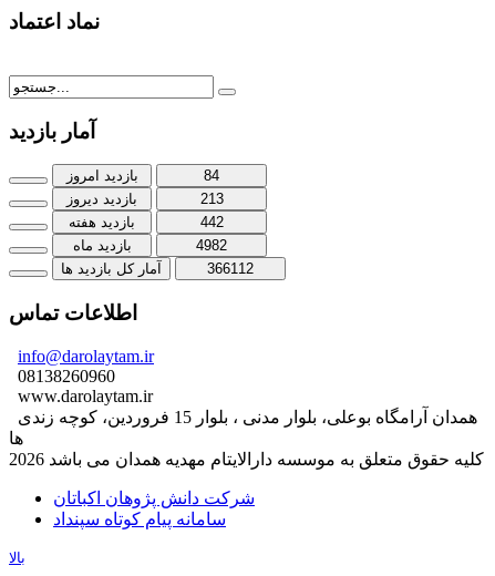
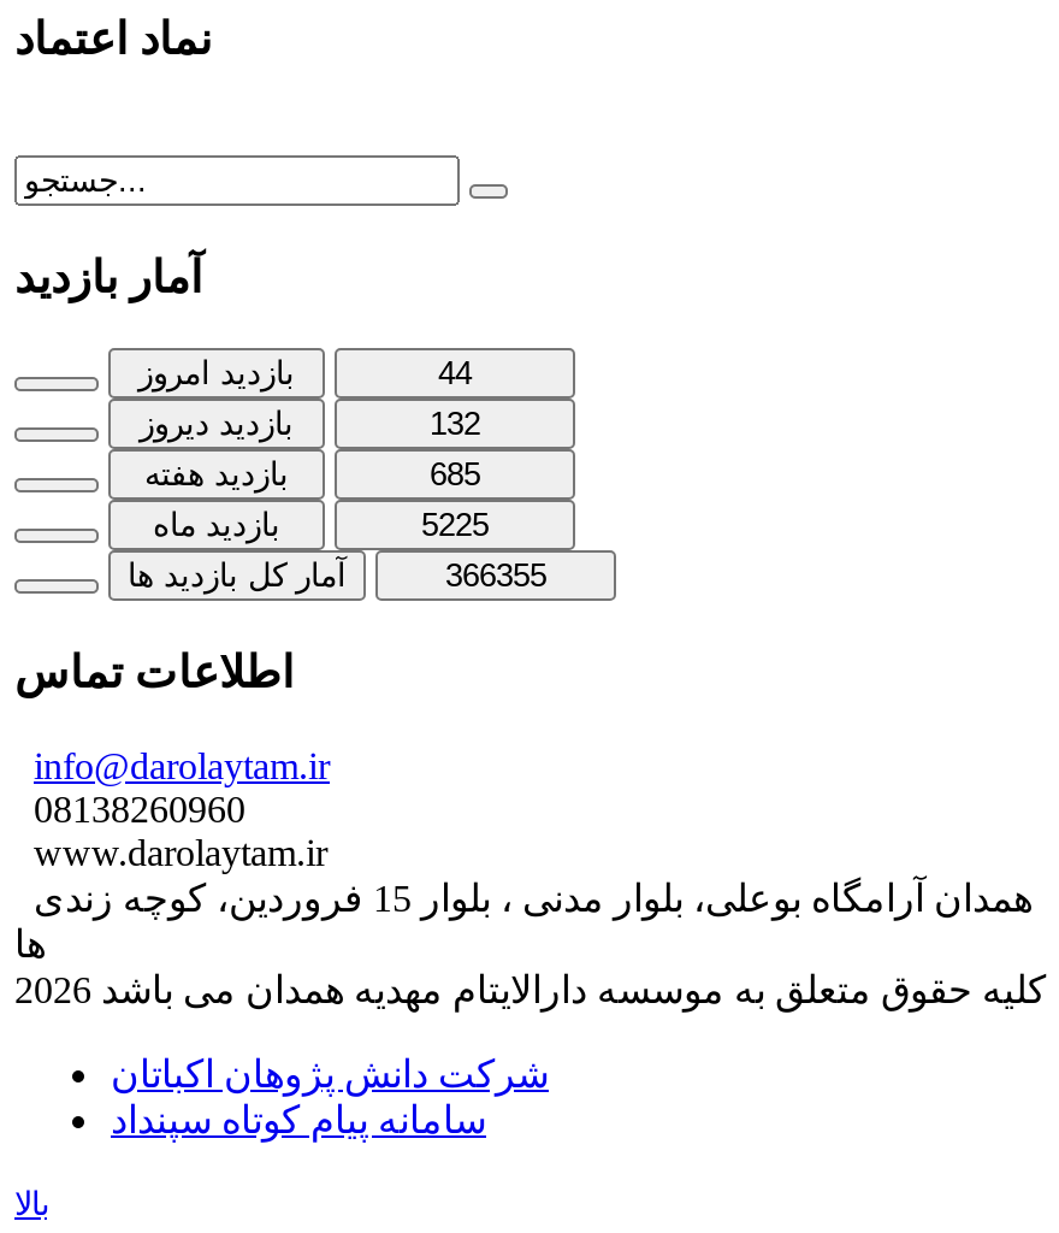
[204,168,219,184] 84 -> [438,356,472,392] 44
[200,191,223,207] 213 -> [430,407,480,443] 132
[200,214,223,231] 442 -> [430,457,480,493] 685
[196,237,227,254] 4982 -> [421,508,489,544] 5225
[207,261,254,277] 366112 -> [445,558,546,594] 366355

